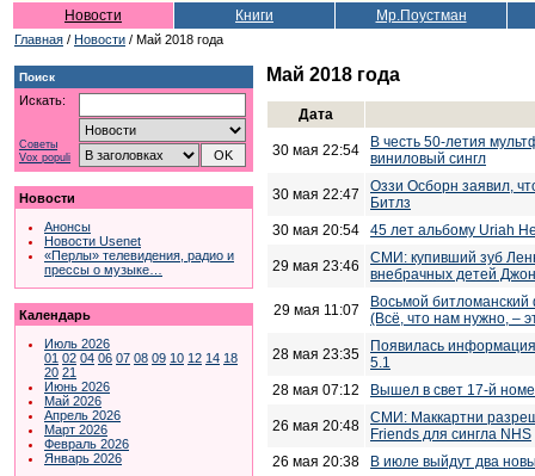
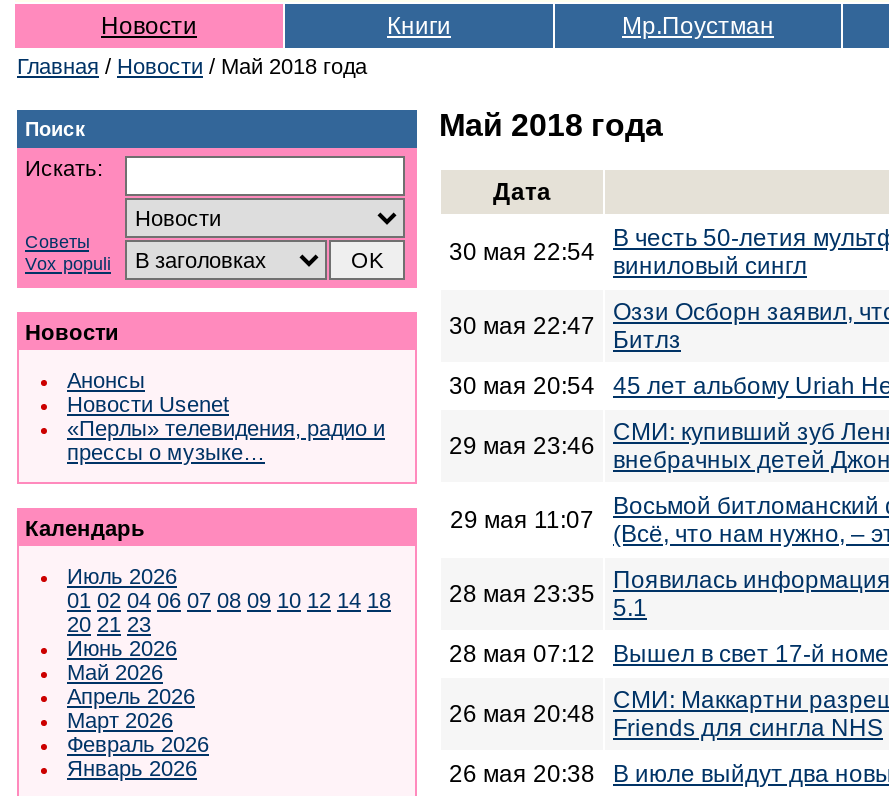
[44,365,76,379] 20 21 -> [67,612,151,636] 20 21 23

